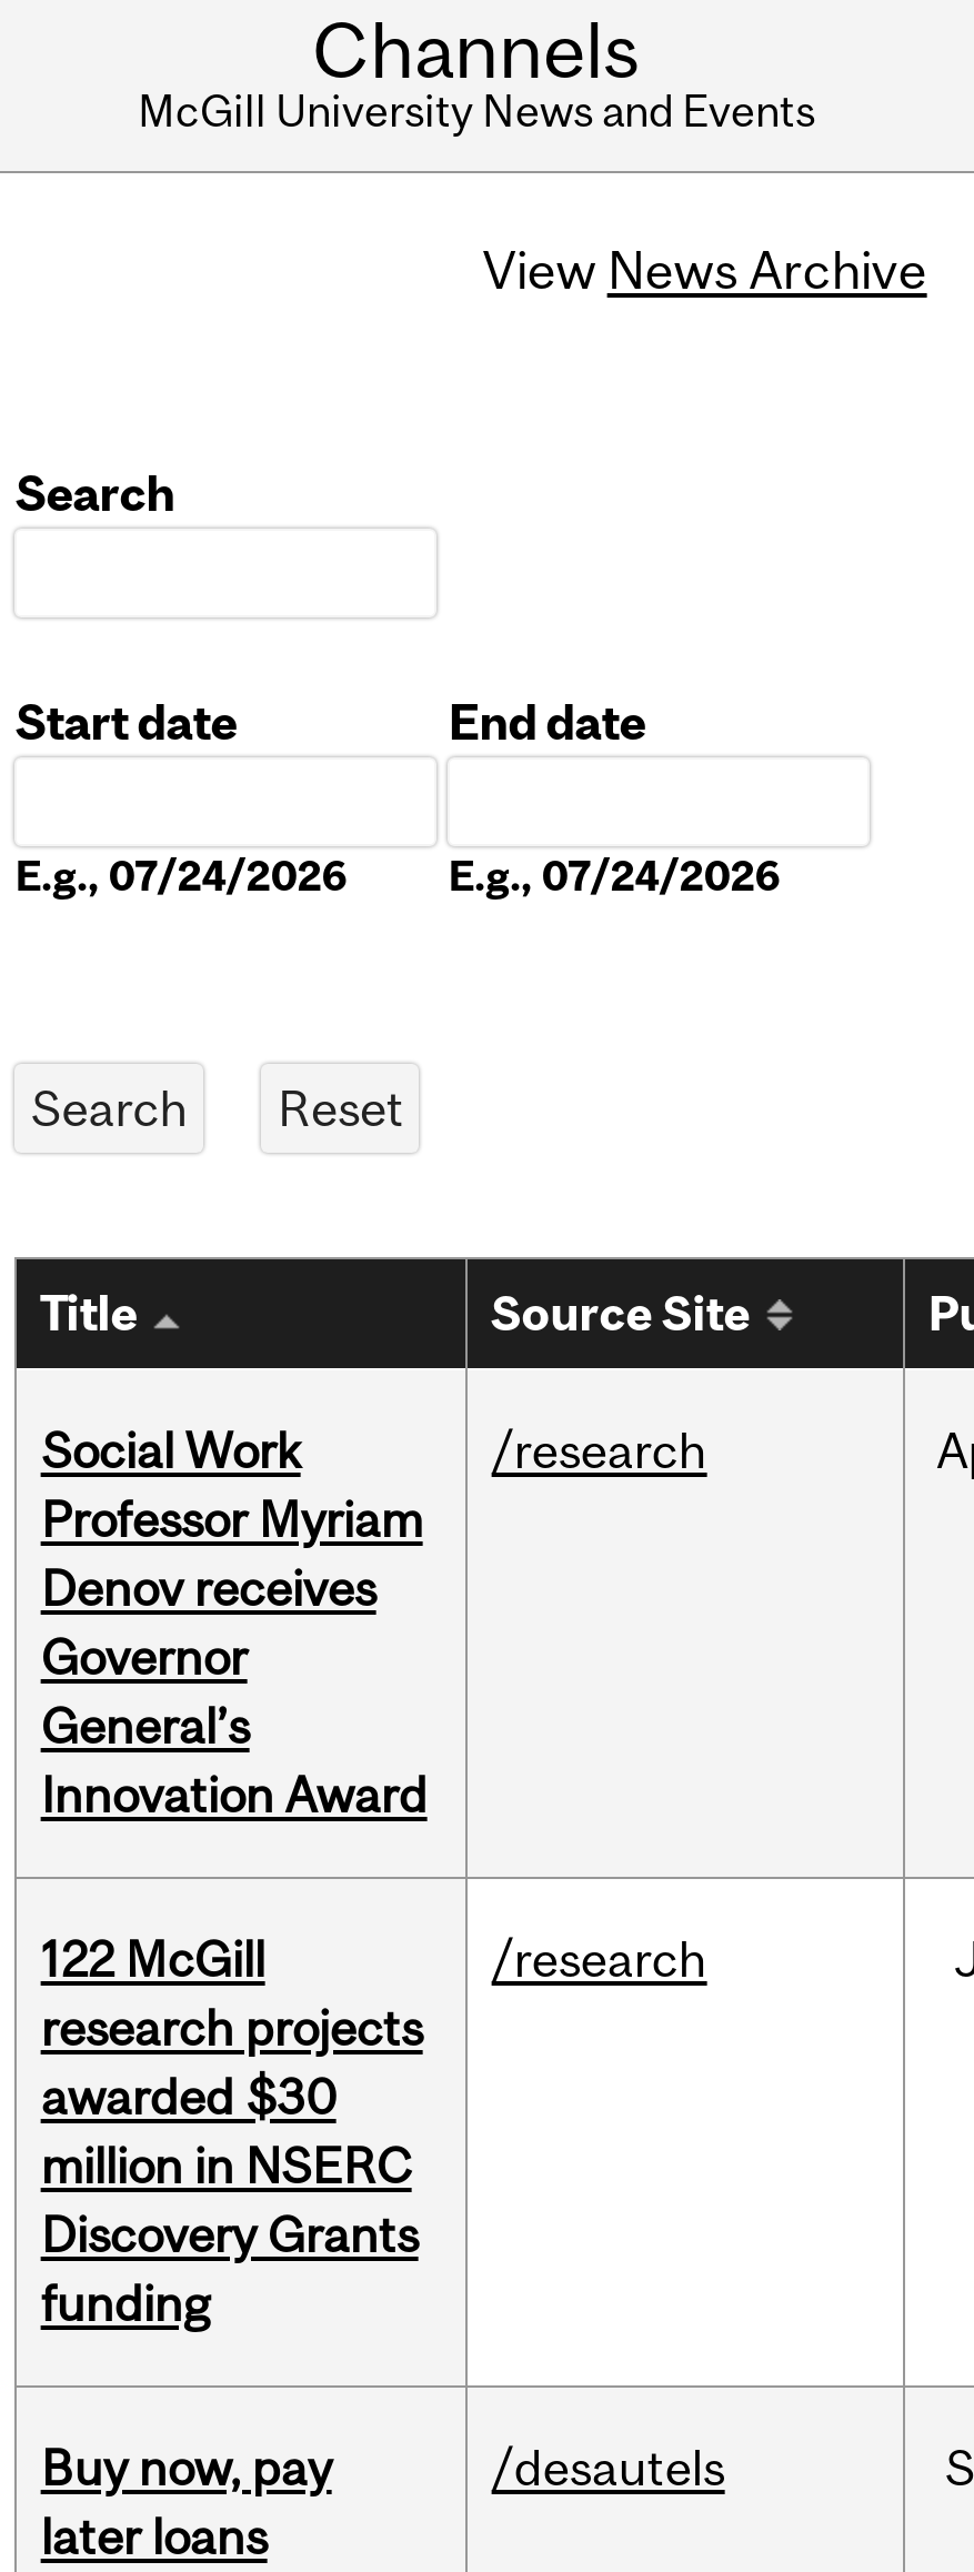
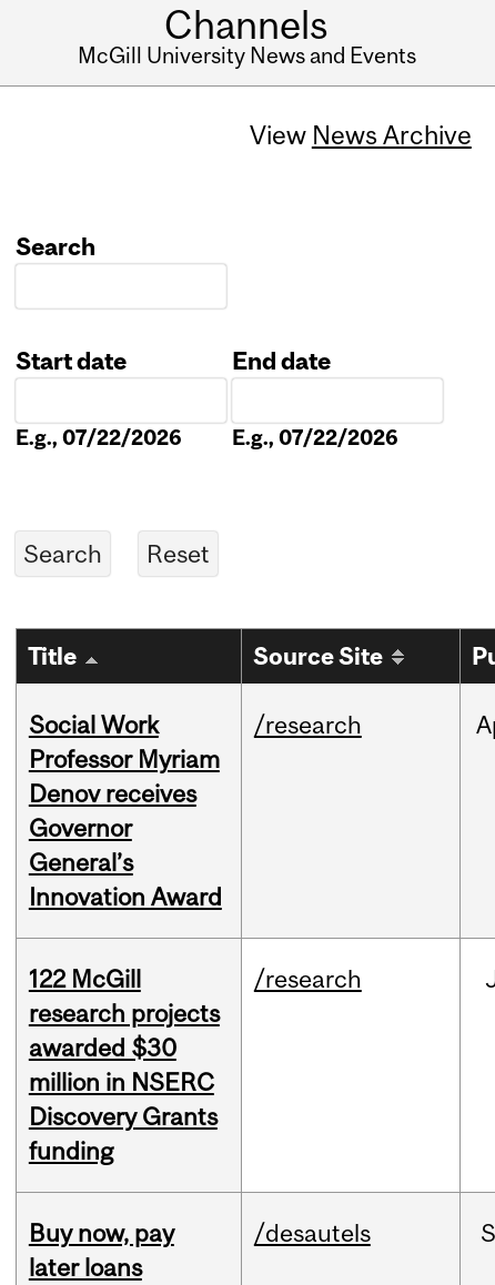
[15,851,348,900] E.g., 07/24/2026 -> [16,425,182,450] E.g., 07/22/2026
[448,851,781,900] E.g., 07/24/2026 -> [232,425,399,450] E.g., 07/22/2026

